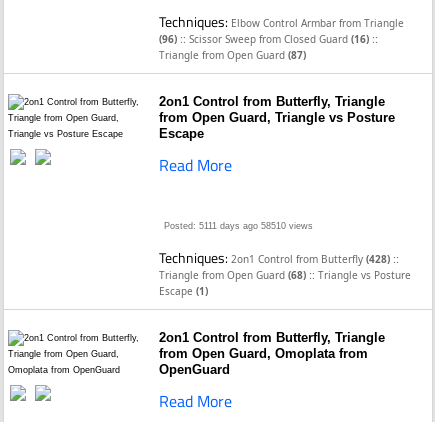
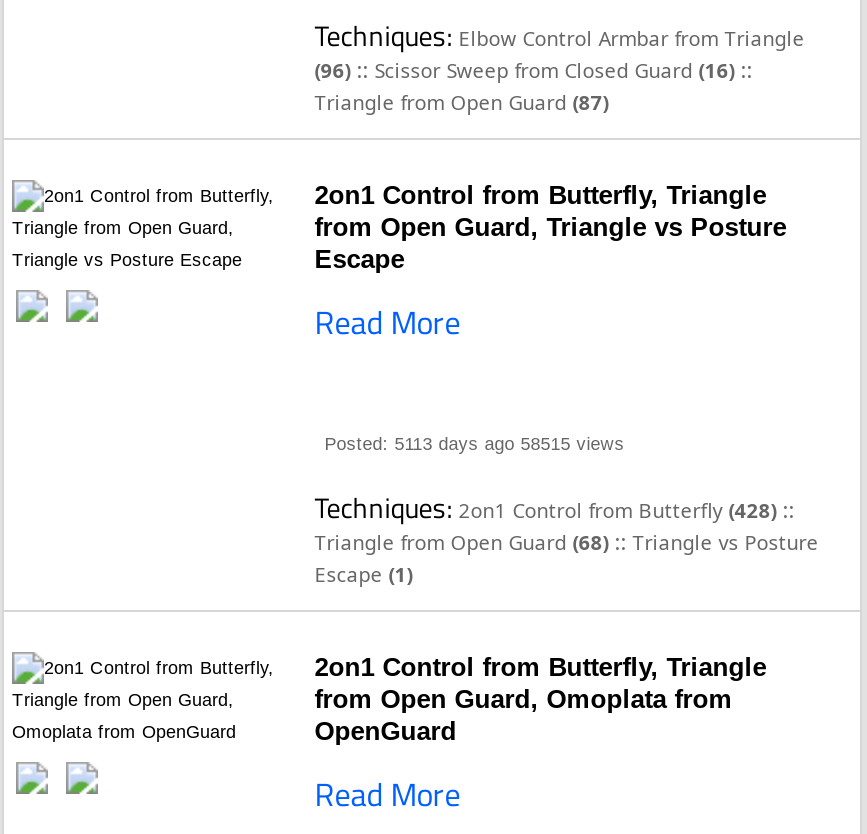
[164,221,313,231] Posted: 5111 days ago 58510 views -> [324,434,624,454] Posted: 5113 days ago 58515 views

